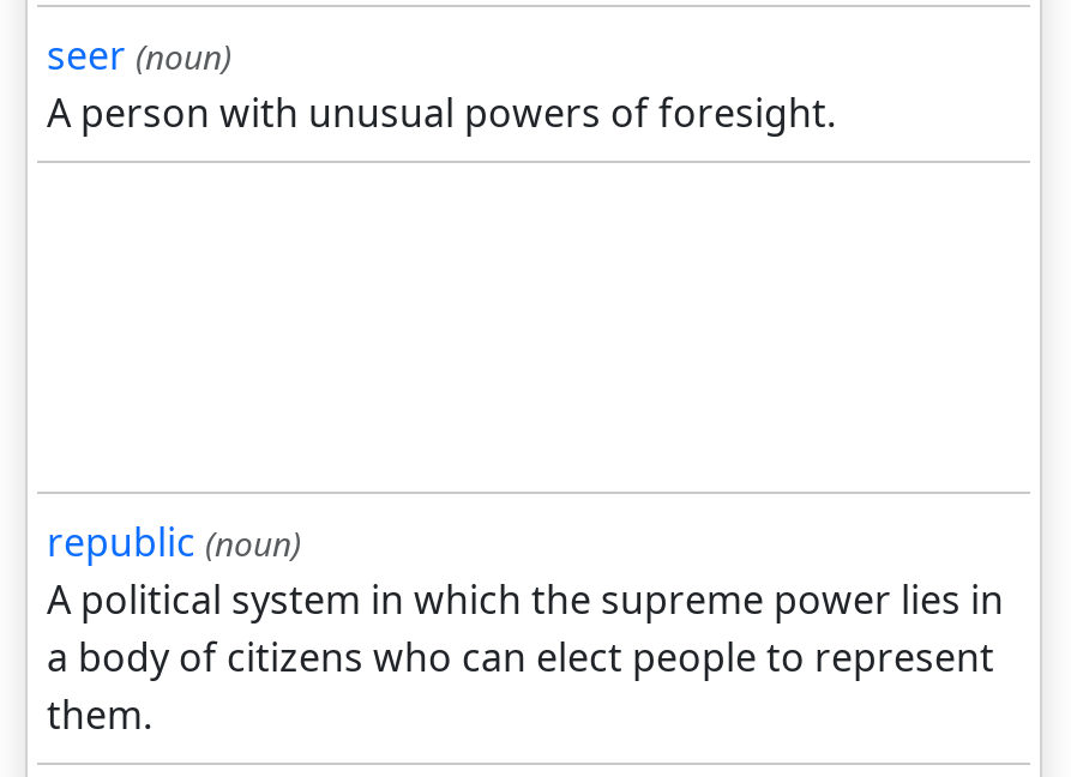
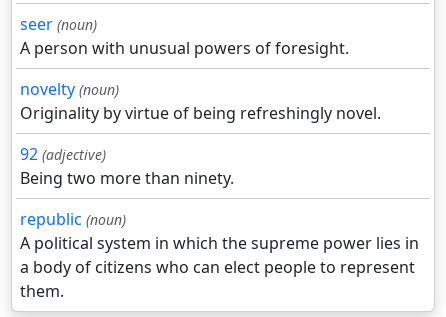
none -> [20,78,381,189] novelty (noun) | Originality by virtue of being refreshingly novel. | 92 (adjective) | Being two more than ninety.

